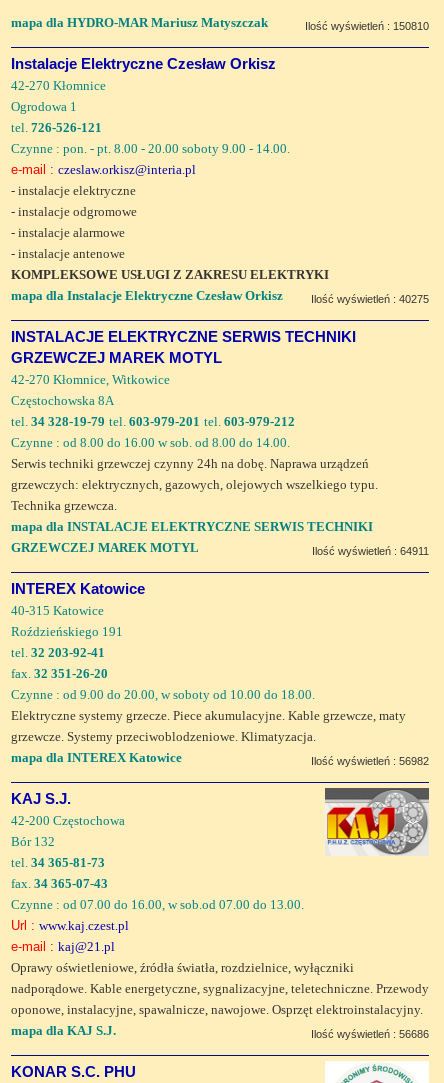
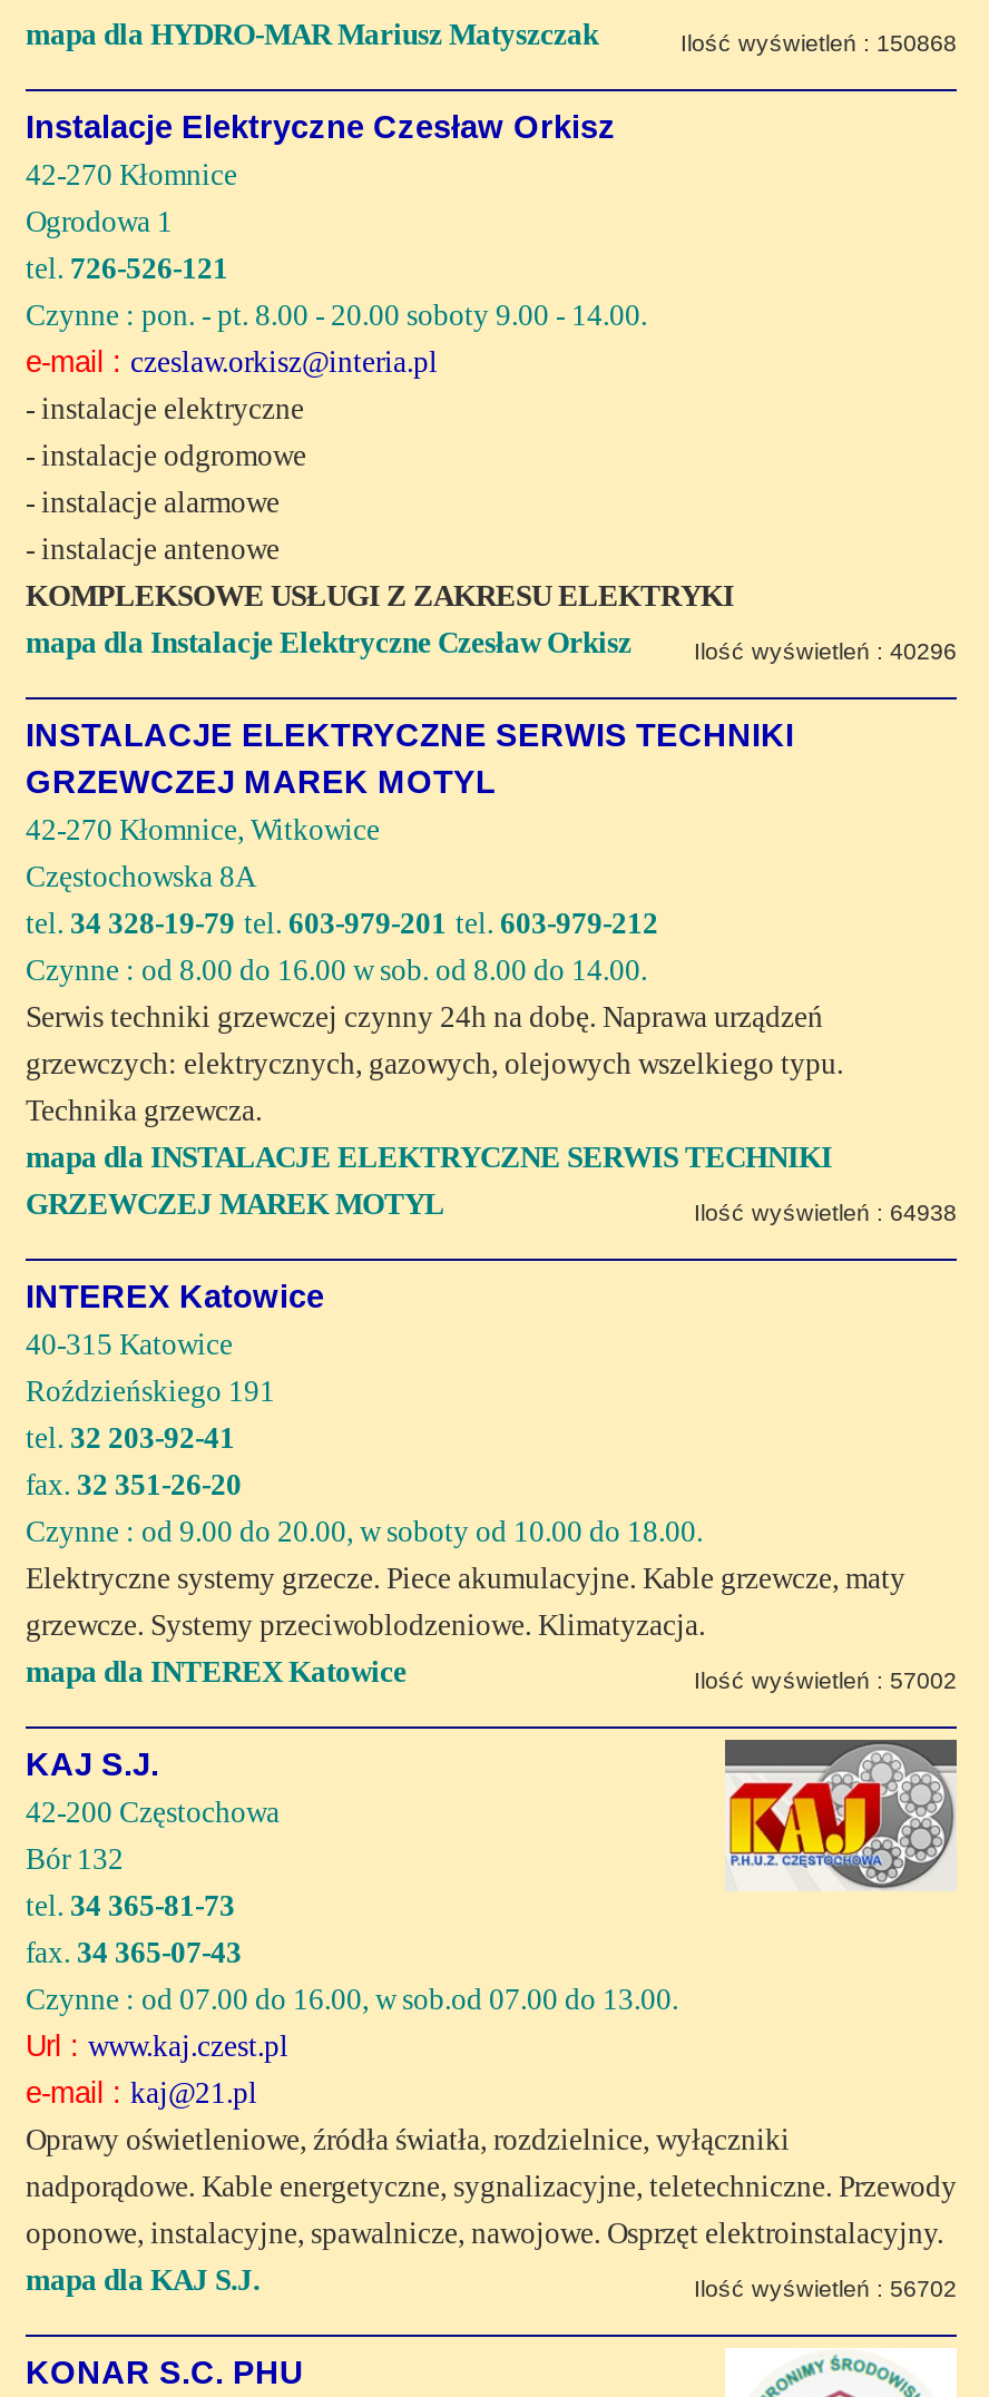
[305,20,429,32] Ilość wyświetleń : 150810 -> [680,28,957,55] Ilość wyświetleń : 150868
[311,293,429,305] Ilość wyświetleń : 40275 -> [694,636,957,663] Ilość wyświetleń : 40296
[312,545,429,557] Ilość wyświetleń : 64911 -> [694,1198,957,1225] Ilość wyświetleń : 64938
[311,755,429,767] Ilość wyświetleń : 56982 -> [694,1666,957,1692] Ilość wyświetleń : 57002
[311,1028,429,1040] Ilość wyświetleń : 56686 -> [694,2274,957,2301] Ilość wyświetleń : 56702

